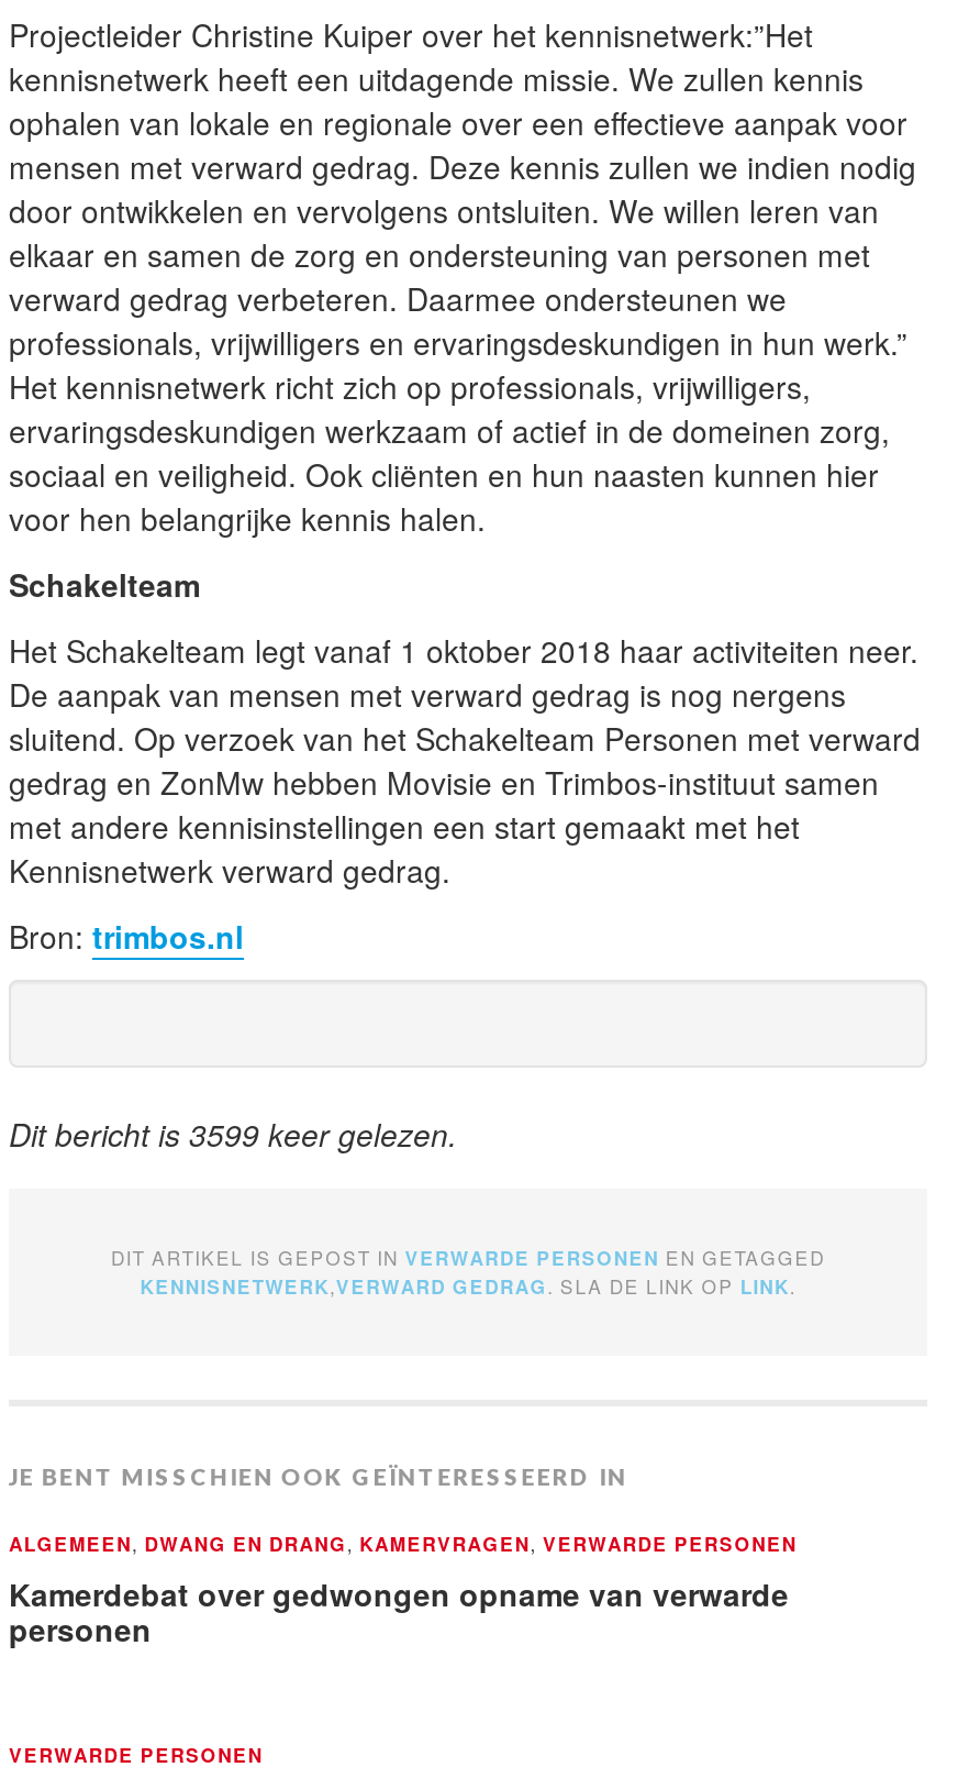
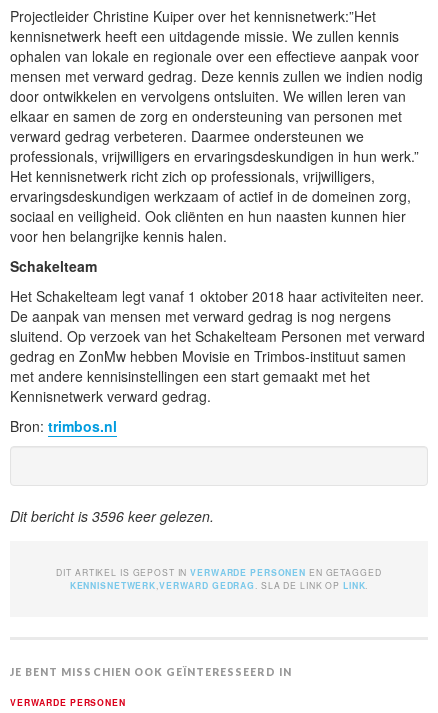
[9,1111,457,1155] Dit bericht is 3599 keer gelezen. -> [10,505,214,525] Dit bericht is 3596 keer gelezen.
[9,1528,797,1649] ALGEMEEN, DWANG EN DRANG, KAMERVRAGEN, VERWARDE PERSONEN | Kamerdebat over gedwongen opname van verwarde | personen -> none

